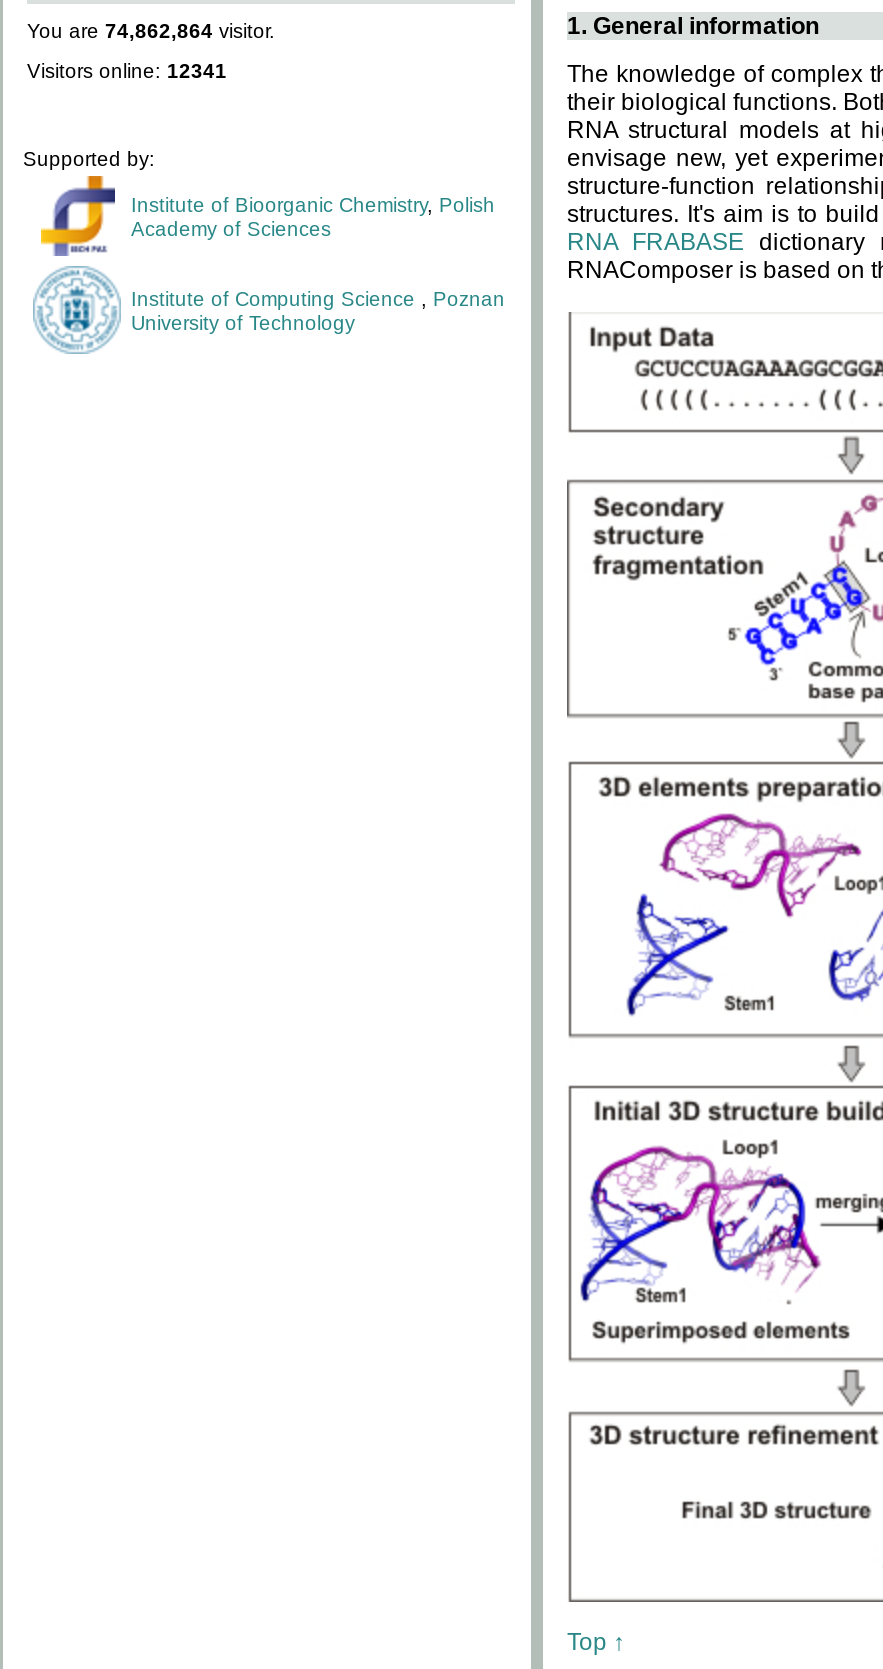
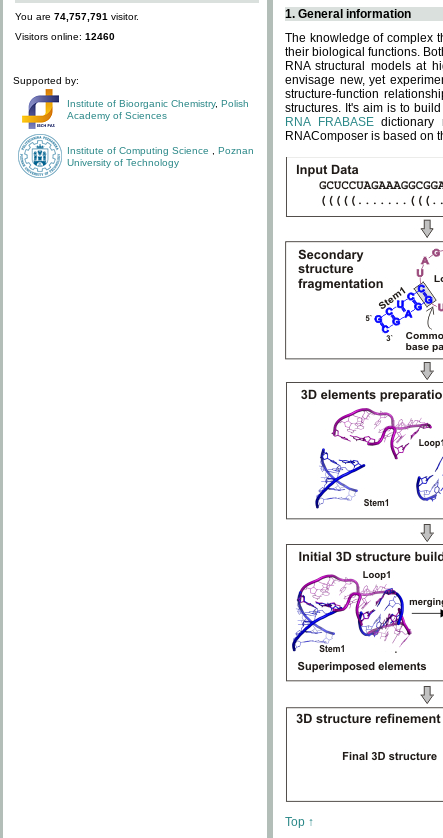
[27,20,275,42] You are 74,862,864 visitor. -> [15,11,139,22] You are 74,757,791 visitor.
[27,60,227,82] Visitors online: 12341 -> [15,31,115,42] Visitors online: 12460

